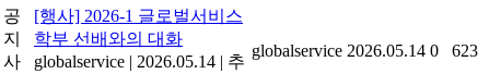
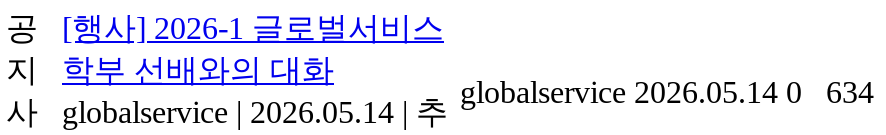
[252,41,478,60] globalservice 2026.05.14 0 623 -> [460,75,874,109] globalservice 2026.05.14 0 634

